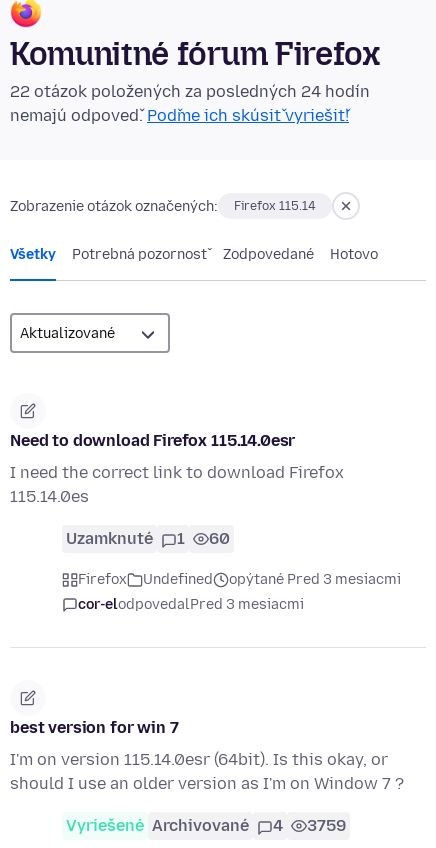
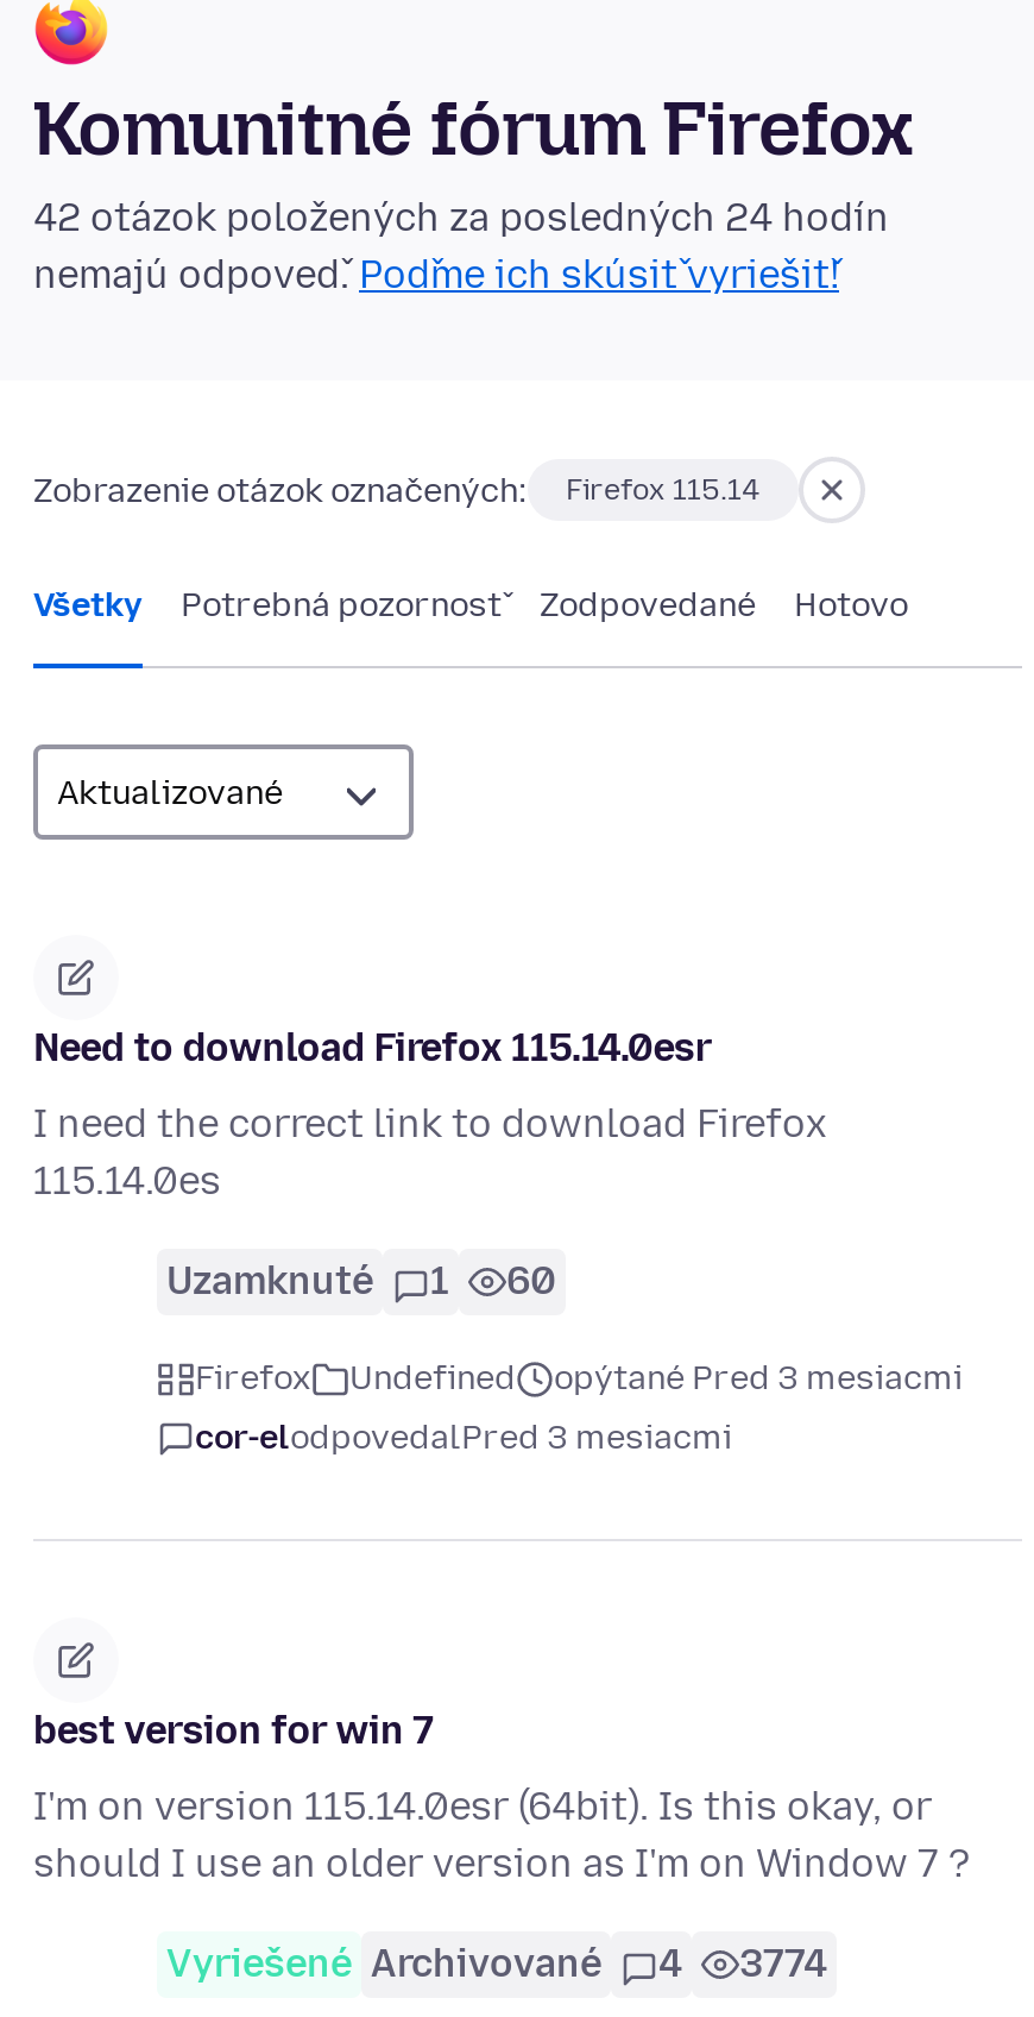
[10,82,370,101] 22 otázok položených za posledných 24 hodín -> [33,196,889,241] 42 otázok položených za posledných 24 hodín
[66,816,346,835] Vyriešené Archivované 4 3759 -> [166,1942,827,1987] Vyriešené Archivované 4 3774

